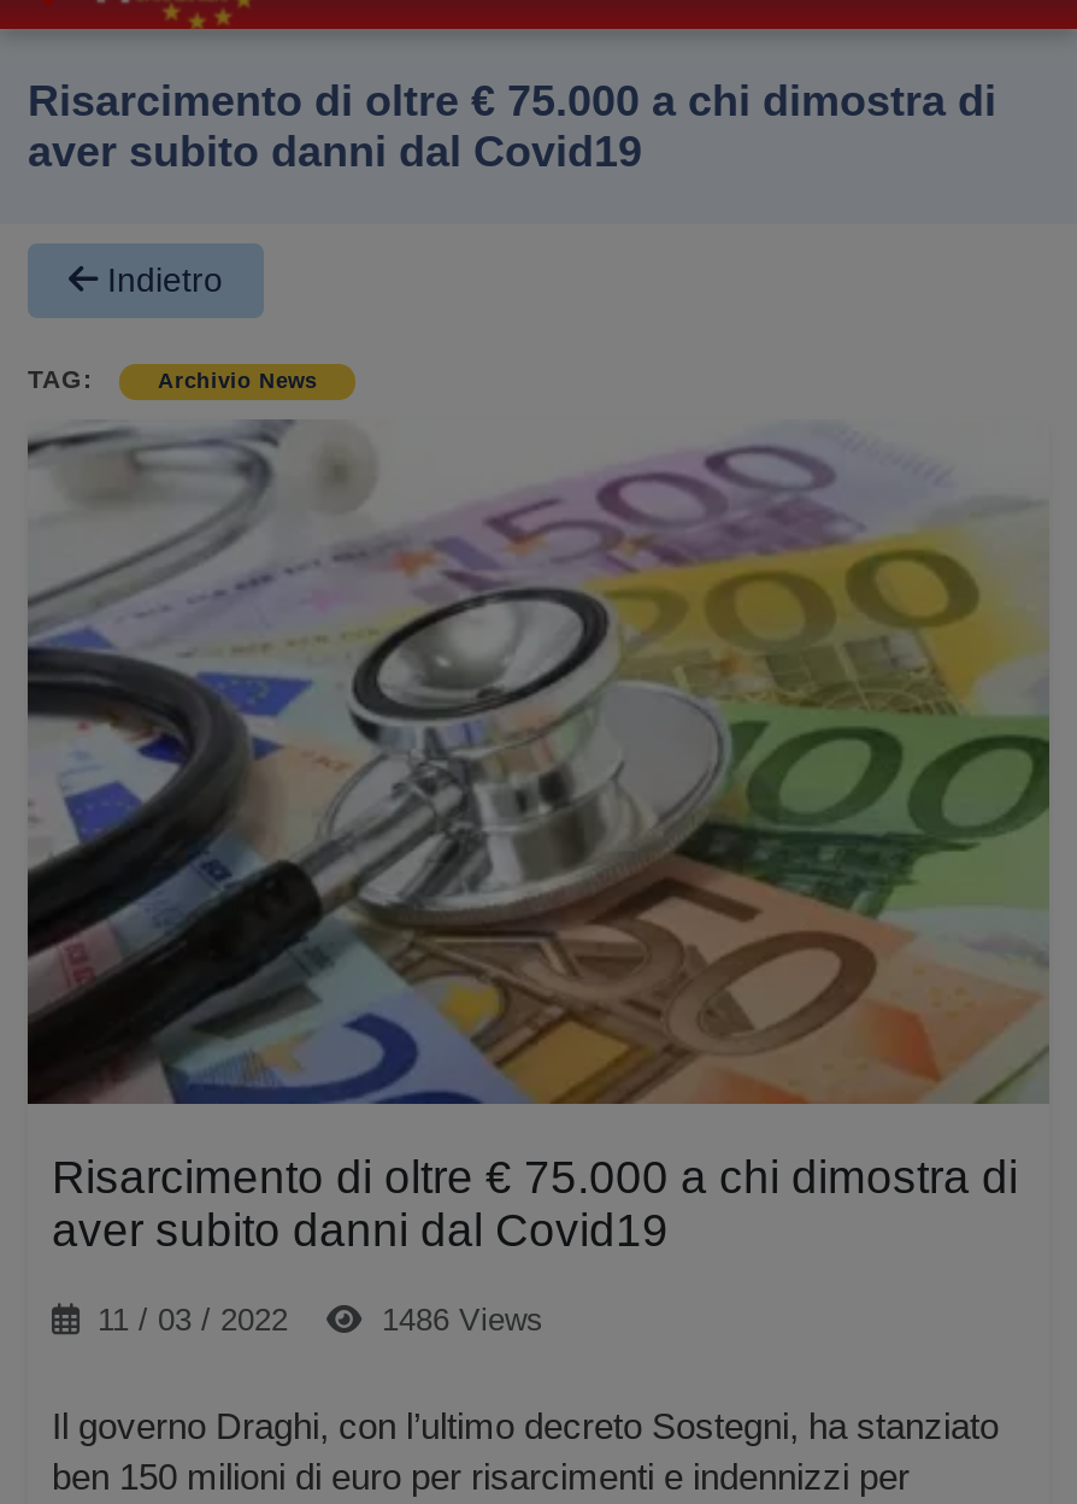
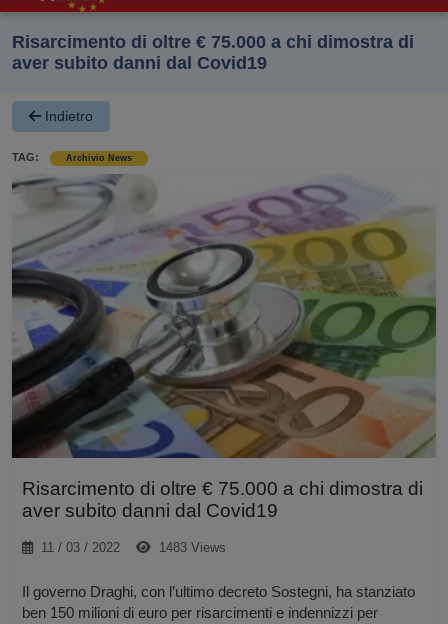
[382,1302,543,1338] 1486 Views -> [159,540,226,555] 1483 Views

